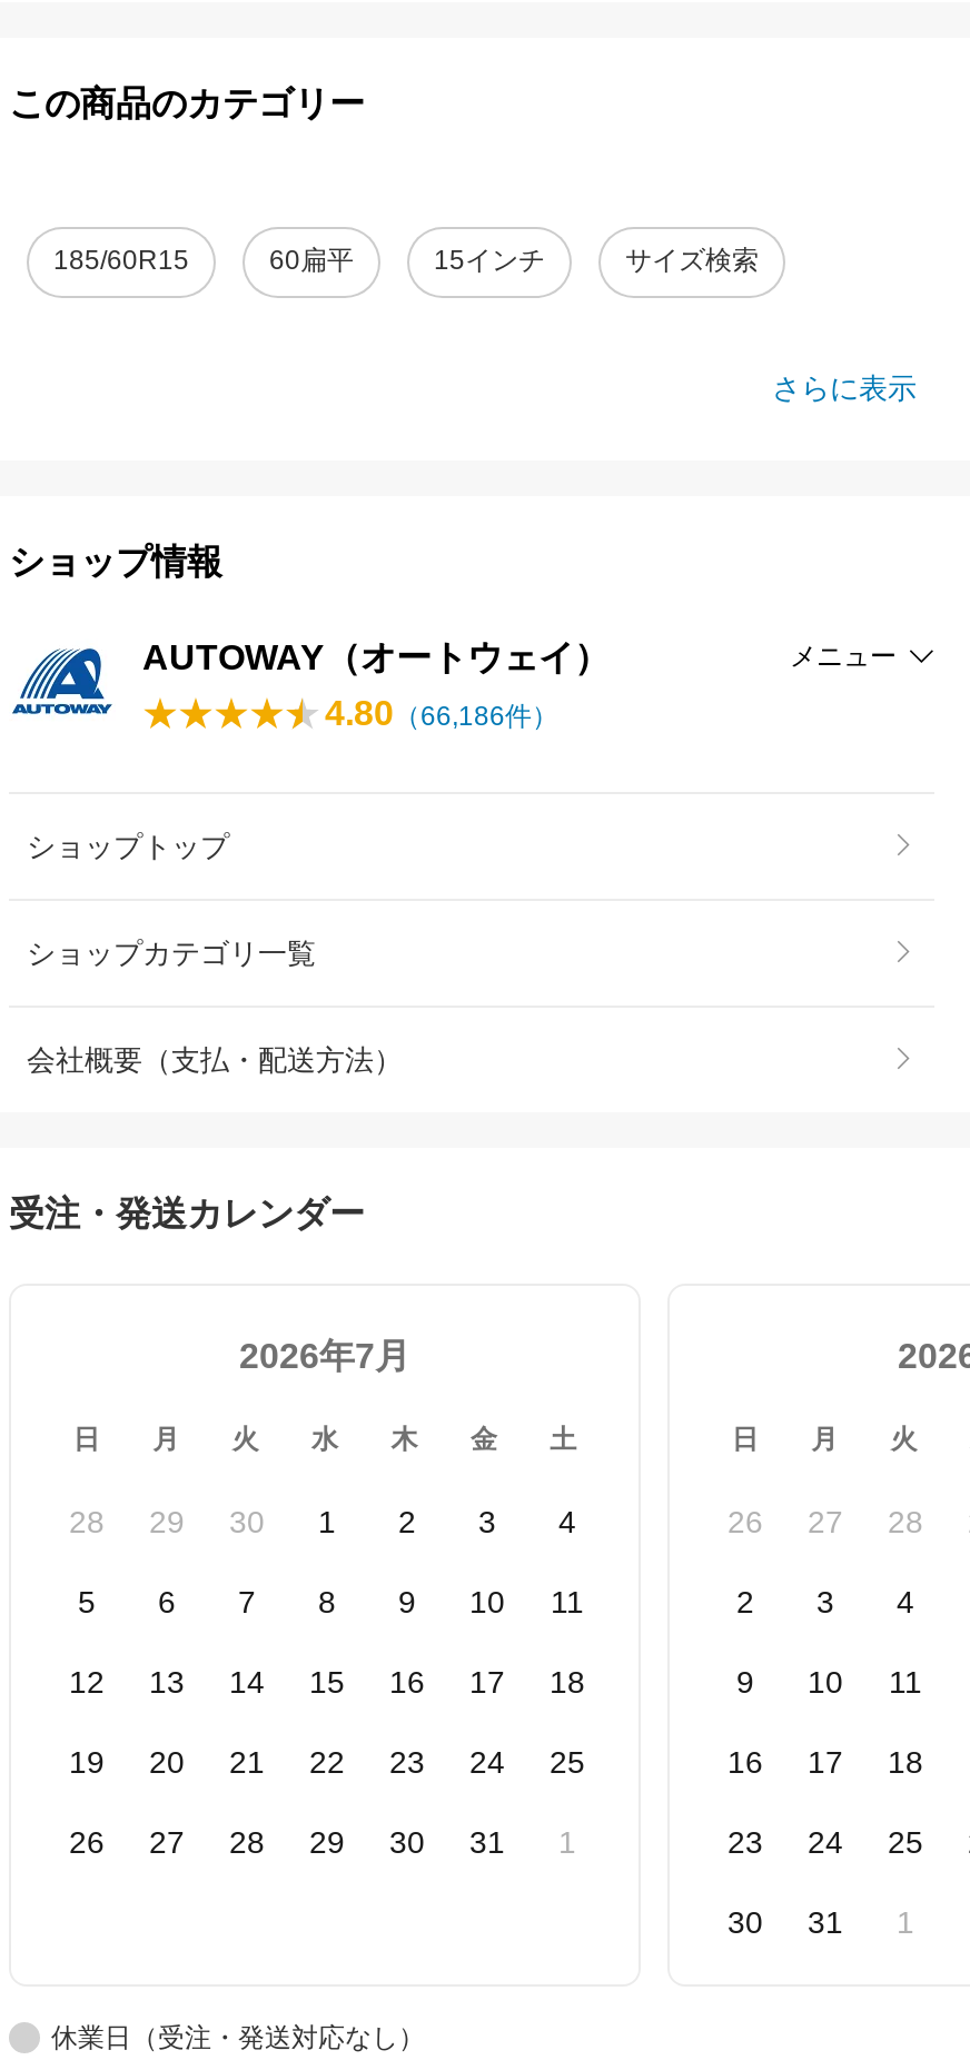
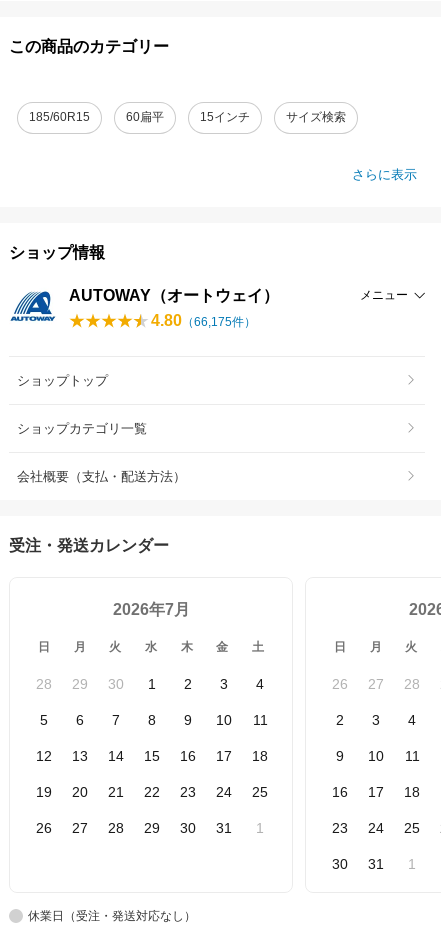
[325,693,558,731] 4.80（66,186件） -> [151,312,256,329] 4.80（66,175件）

